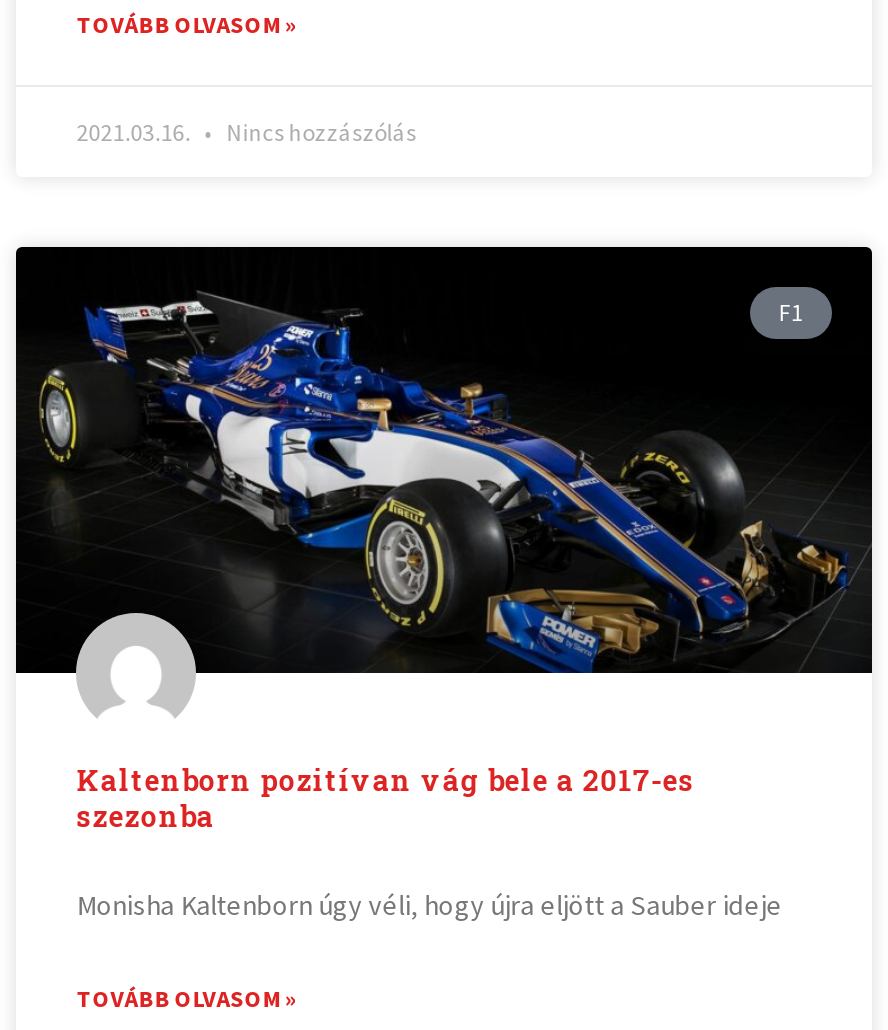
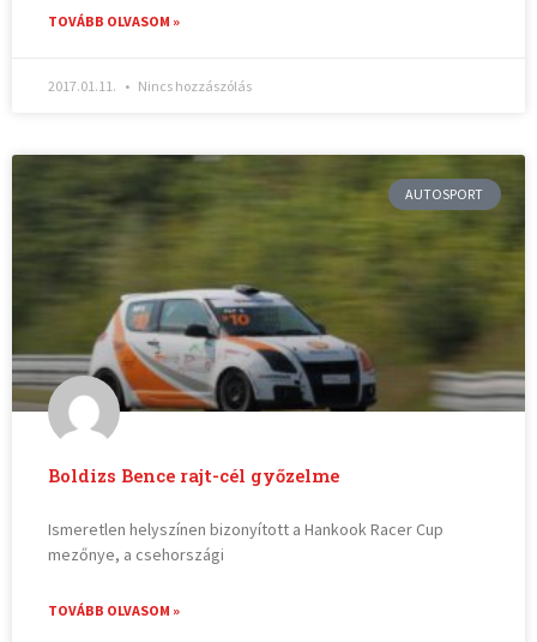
[77,117,417,147] 2021.03.16. Nincs hozzászólás -> [48,77,252,95] 2017.01.11. Nincs hozzászólás
[14,245,872,675] [image] | F1 -> [11,154,526,413] [image] | AUTOSPORT
[77,762,695,836] Kaltenborn pozitívan vág bele a 2017-es | szezonba -> [48,464,340,487] Boldizs Bence rajt-cél győzelme
[77,888,783,924] Monisha Kaltenborn úgy véli, hogy újra eljött a Sauber ideje -> [48,518,444,565] Ismeretlen helyszínen bizonyított a Hankook Racer Cup | mezőnye, a csehországi

